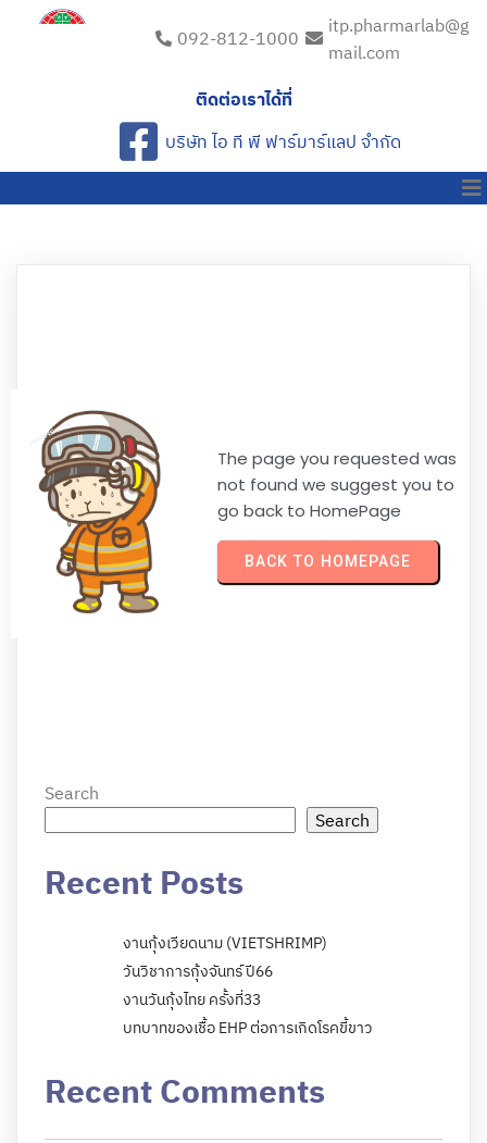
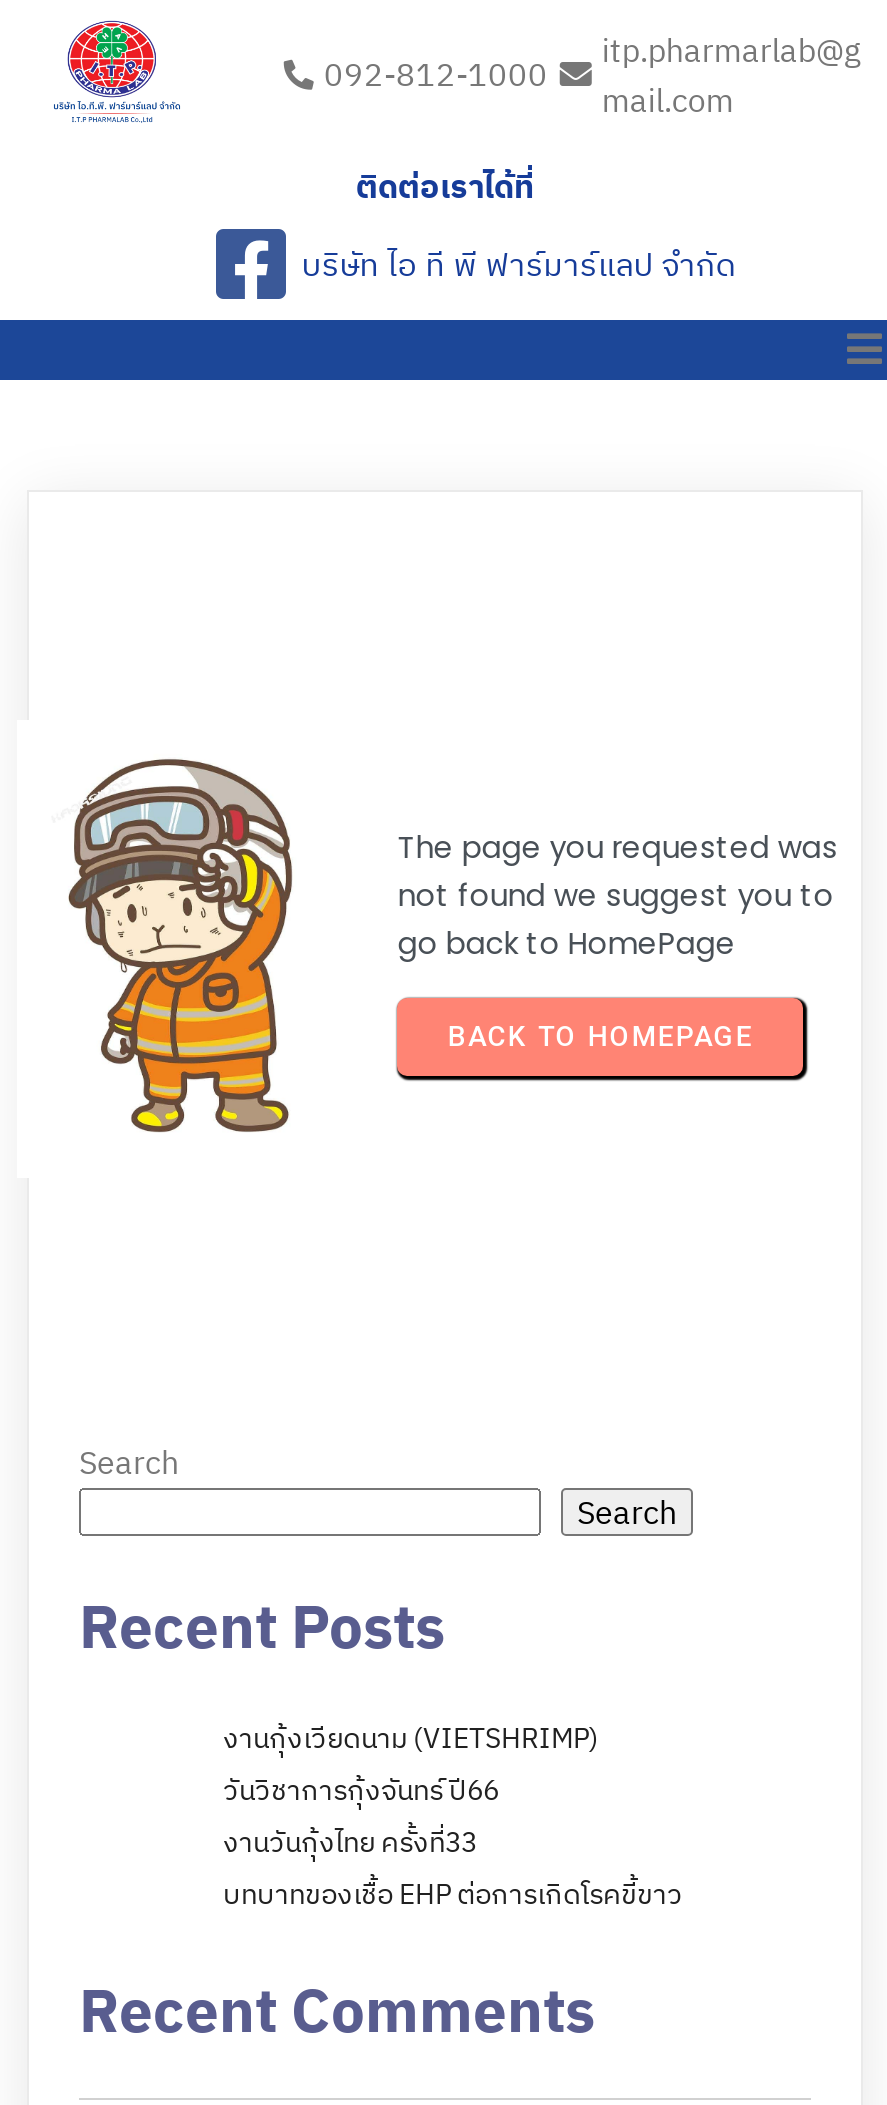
none -> [53,46,181,124] [image]

